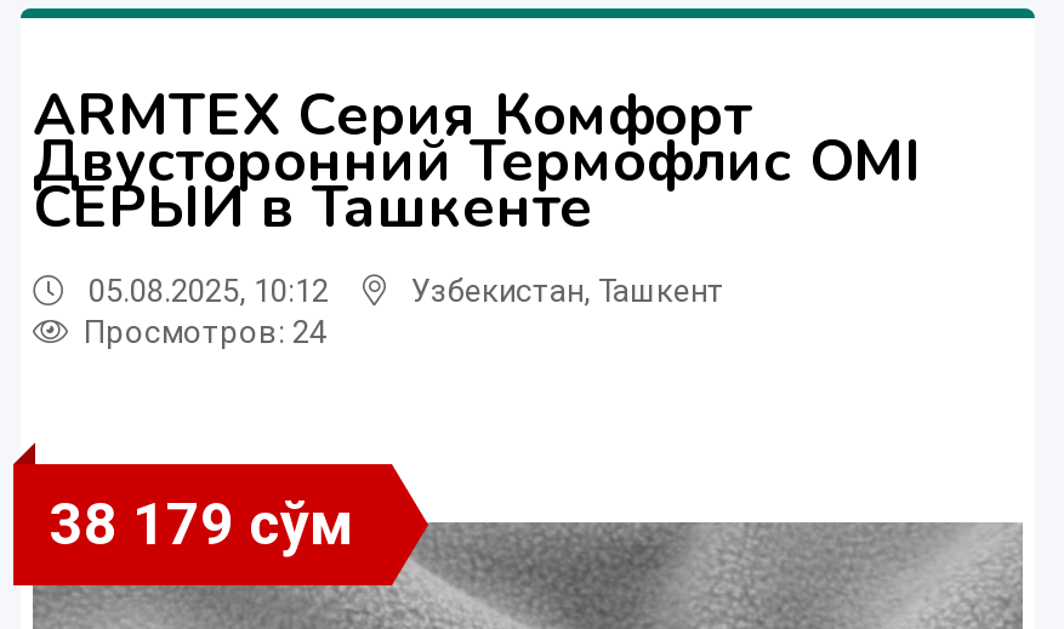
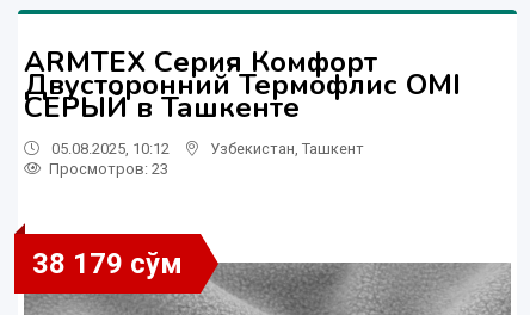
[84,313,326,349] Просмотров: 24 -> [49,159,168,177] Просмотров: 23

